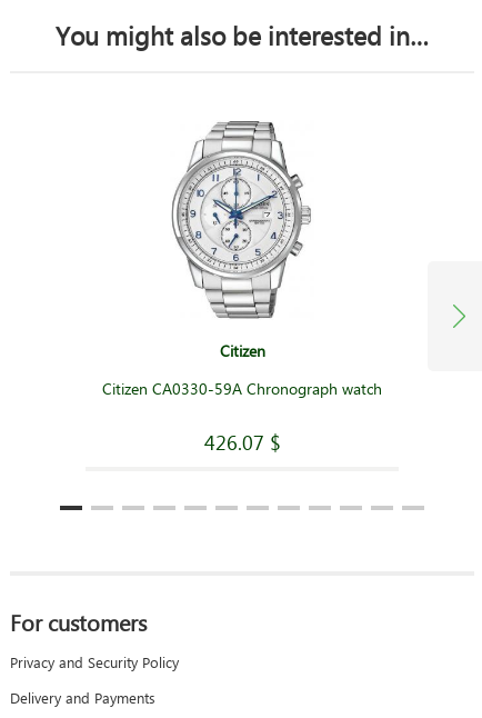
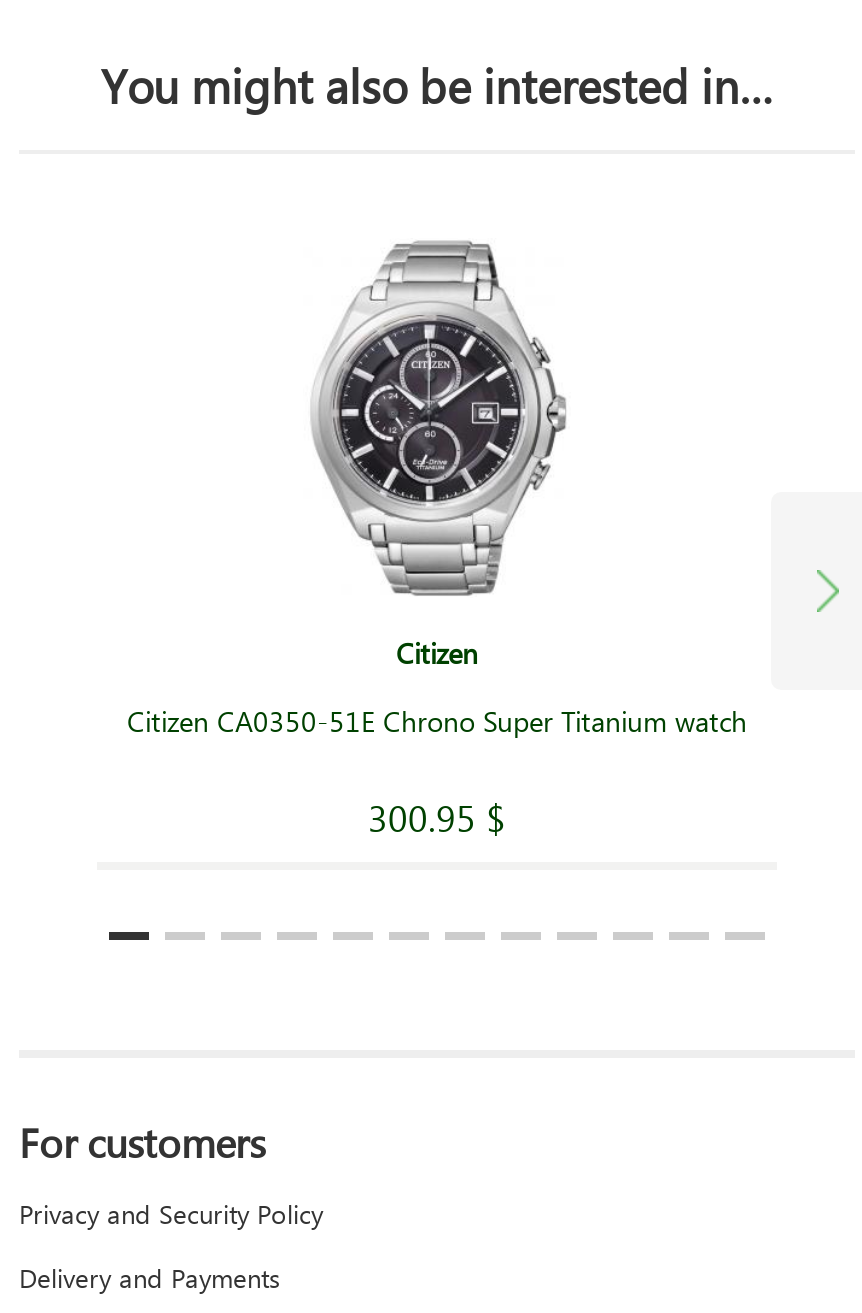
[171,121,313,316] [image] -> [315,242,567,592] [image]
[102,377,382,399] Citizen CA0330-59A Chronograph watch -> [127,701,747,739] Citizen CA0350-51E Chrono Super Titanium watch
[204,427,280,455] 426.07 $ -> [368,791,506,841] 300.95 $

